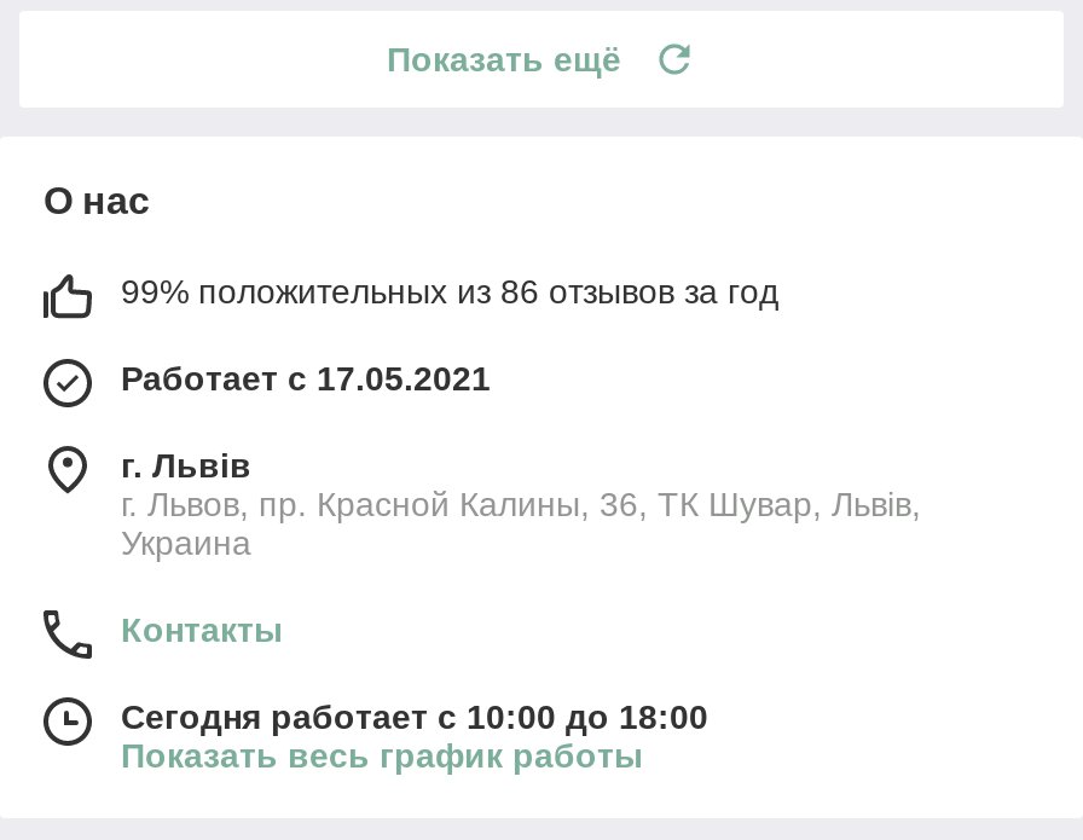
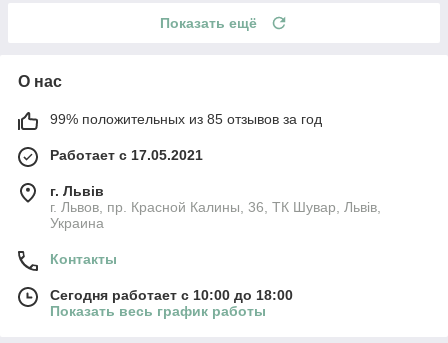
[121,271,778,310] 99% положительных из 86 отзывов за год -> [50,111,322,127] 99% положительных из 85 отзывов за год

